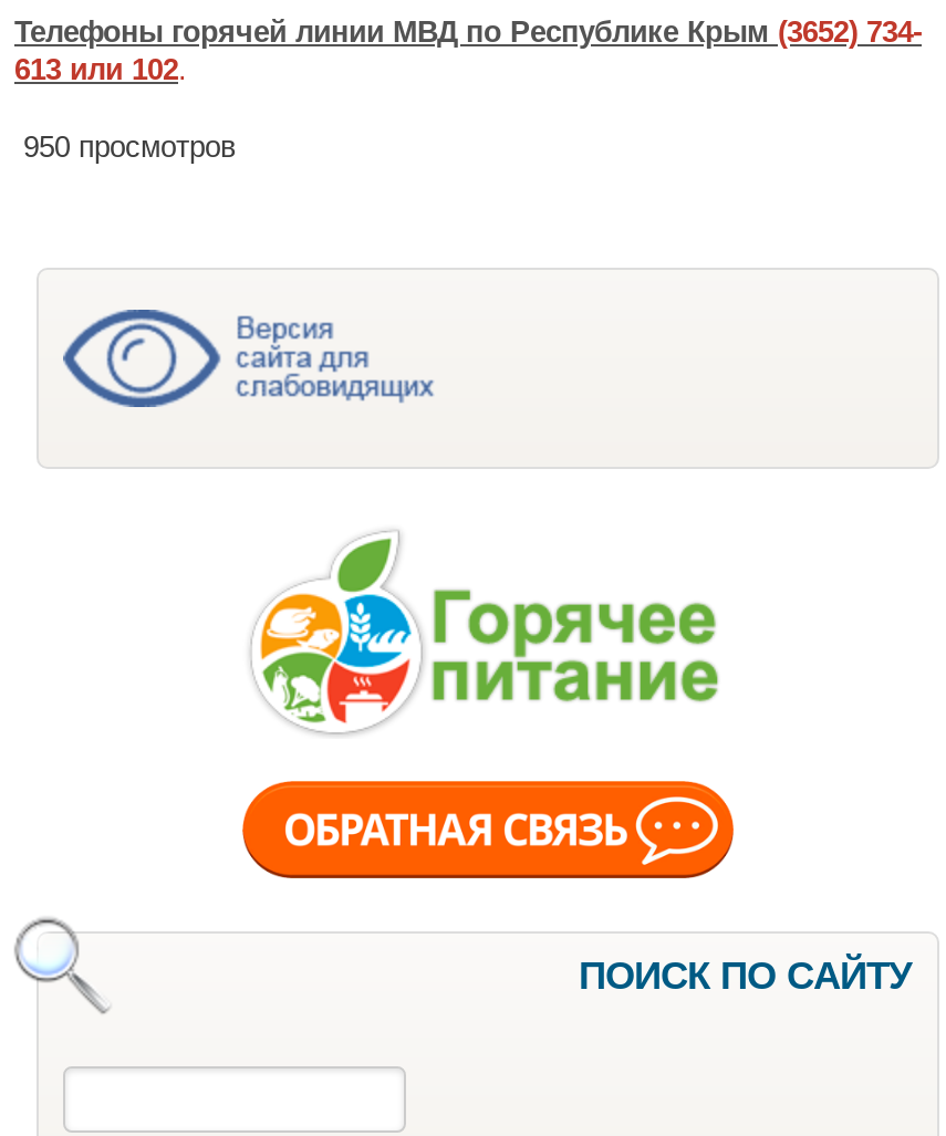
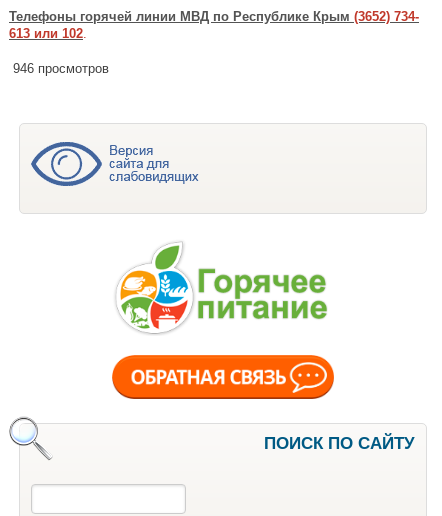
[23,130,236,163] 950 просмотров -> [13,61,109,76] 946 просмотров

